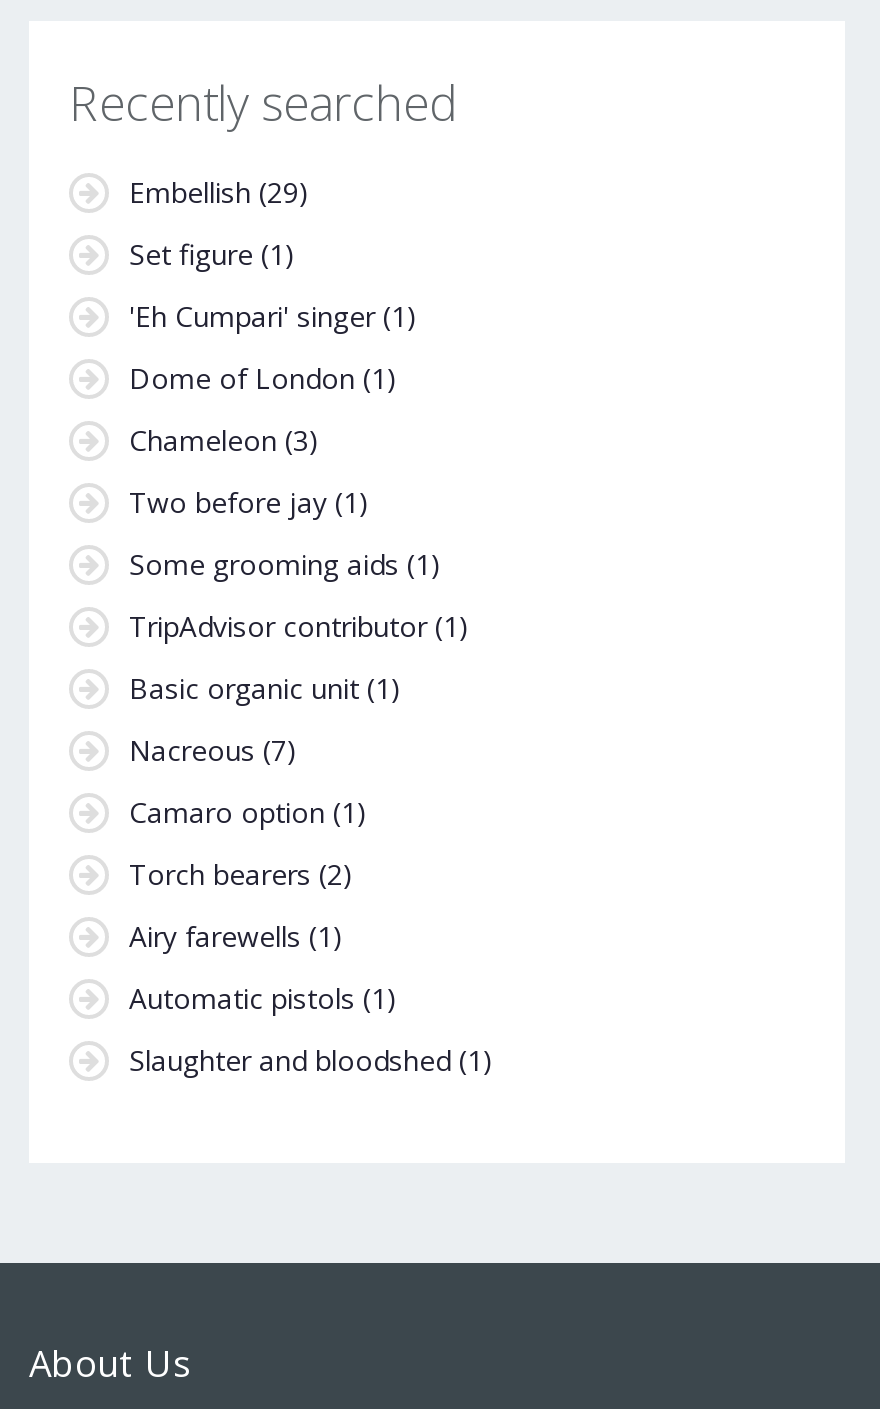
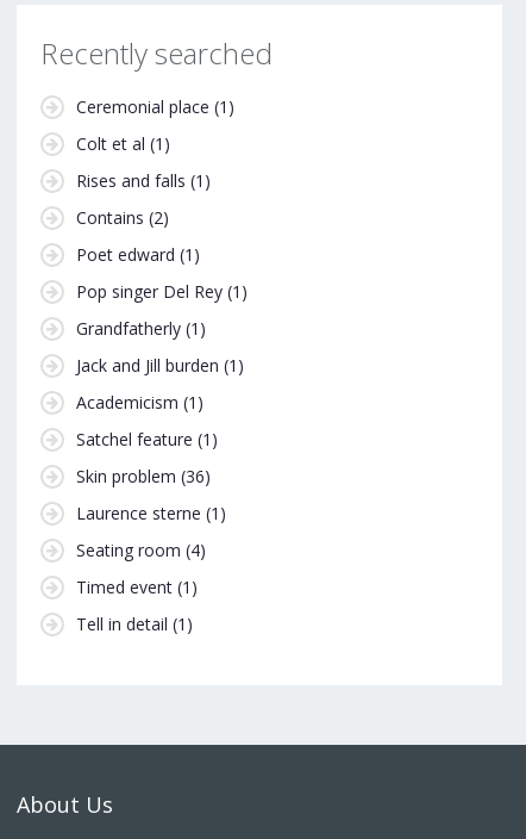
[129,173,309,211] Embellish (29) -> [76,95,234,118] Ceremonial place (1)
[129,235,295,273] Set figure (1) -> [76,132,170,155] Colt et al (1)
[129,297,417,335] 'Eh Cumpari' singer (1) -> [76,169,211,192] Rises and falls (1)
[129,359,397,397] Dome of London (1) -> [76,206,169,229] Contains (2)
[129,421,319,459] Chameleon (3) -> [76,243,200,266] Poet edward (1)
[129,483,369,521] Two before jay (1) -> [76,280,248,303] Pop singer Del Rey (1)
[129,545,441,583] Some grooming aids (1) -> [76,317,206,340] Grandfatherly (1)
[129,607,469,645] TripAdvisor contributor (1) -> [76,354,244,377] Jack and Jill burden (1)
[129,669,401,707] Basic organic unit (1) -> [76,391,203,414] Academicism (1)
[129,731,297,769] Nacreous (7) -> [76,428,218,450] Satchel feature (1)
[129,793,367,831] Camaro option (1) -> [76,465,211,487] Skin problem (36)
[129,855,353,893] Torch bearers (2) -> [76,502,226,524] Laurence sterne (1)
[129,917,343,955] Airy farewells (1) -> [76,539,206,561] Seating room (4)
[129,979,397,1017] Automatic pistols (1) -> [76,576,198,598] Timed event (1)
[129,1041,493,1079] Slaughter and bloodshed (1) -> [76,613,193,635] Tell in detail (1)

